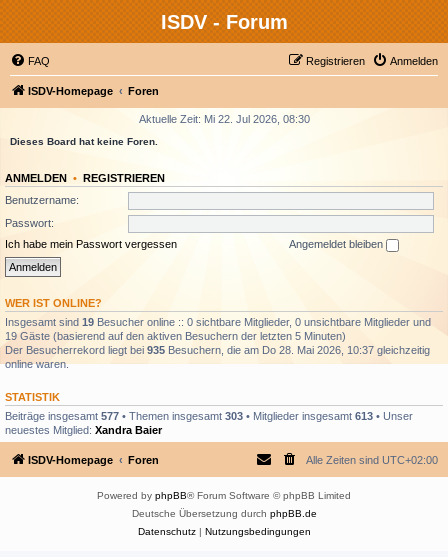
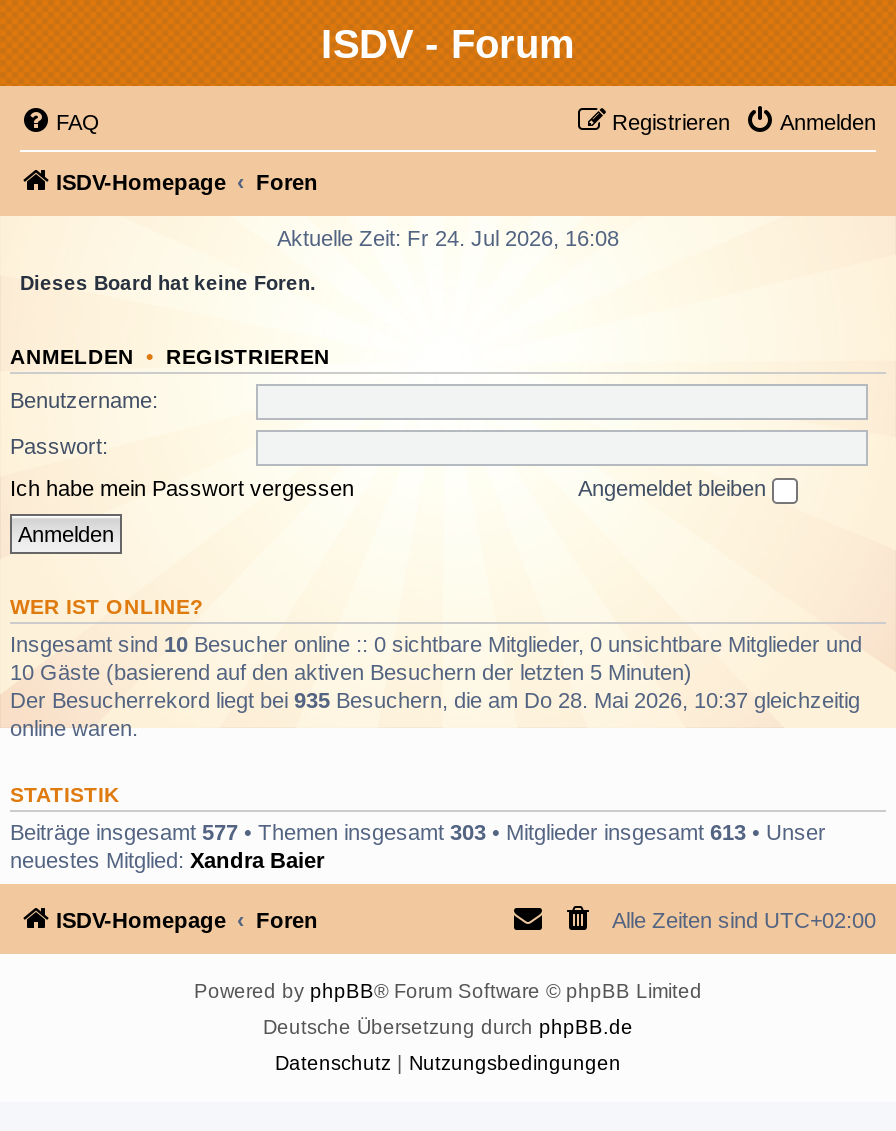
[138,113,309,125] Aktuelle Zeit: Mi 22. Jul 2026, 08:30 -> [277,226,619,250] Aktuelle Zeit: Fr 24. Jul 2026, 16:08
[5,316,431,328] Insgesamt sind 19 Besucher online :: 0 sichtbare Mitglieder, 0 unsichtbare Mitglieder und -> [10,631,862,655] Insgesamt sind 10 Besucher online :: 0 sichtbare Mitglieder, 0 unsichtbare Mitglieder und
[5,330,346,342] 19 Gäste (basierend auf den aktiven Besuchern der letzten 5 Minuten) -> [10,659,692,683] 10 Gäste (basierend auf den aktiven Besuchern der letzten 5 Minuten)

